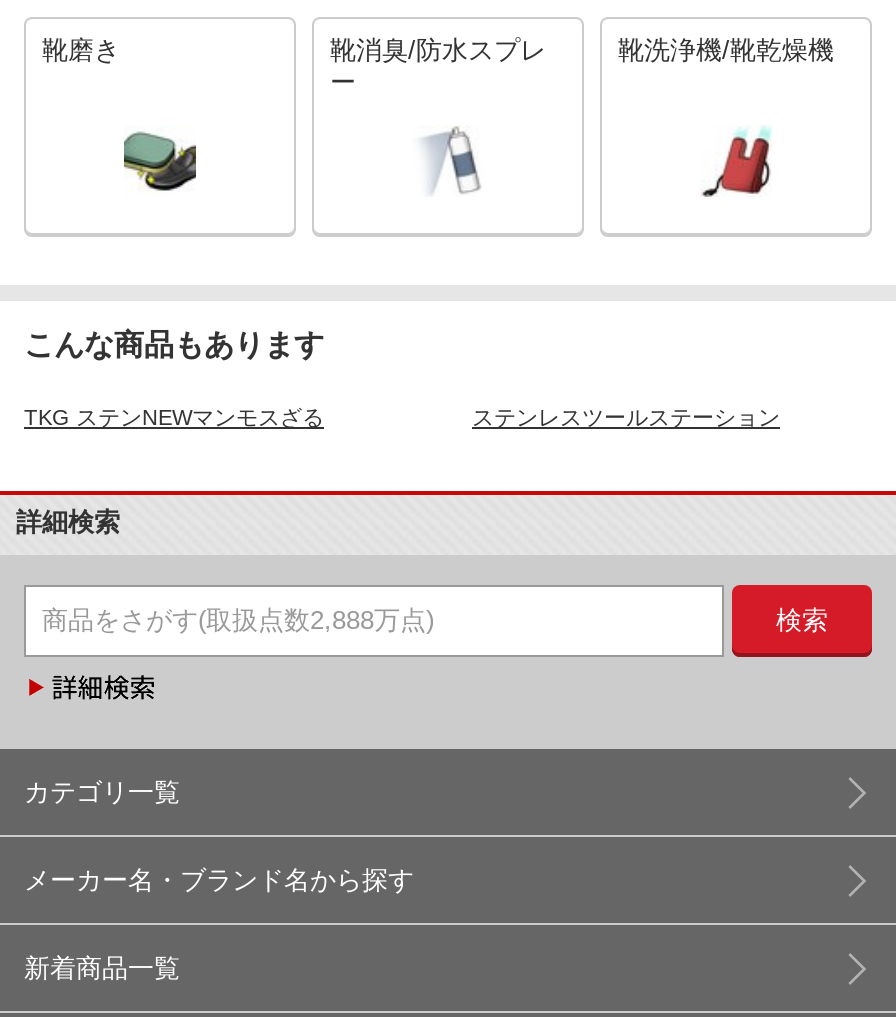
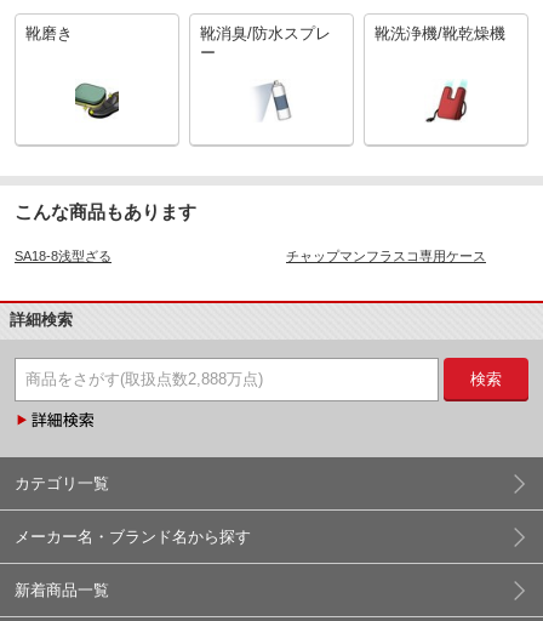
[24,405,780,429] TKG ステンNEWマンモスざる | ステンレスツールステーション -> [15,249,486,263] SA18-8浅型ざる | チャップマンフラスコ専用ケース

